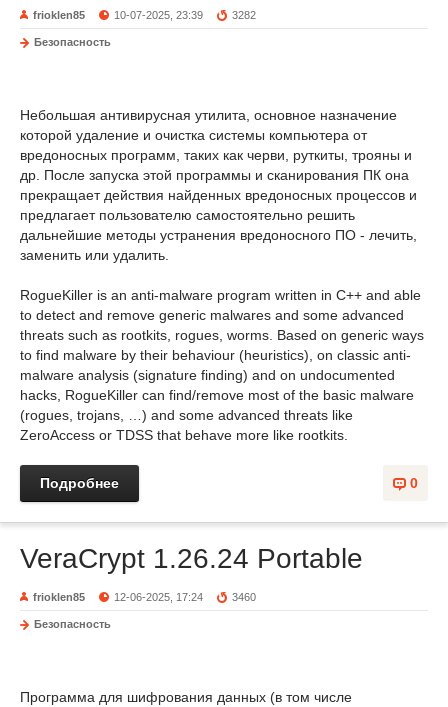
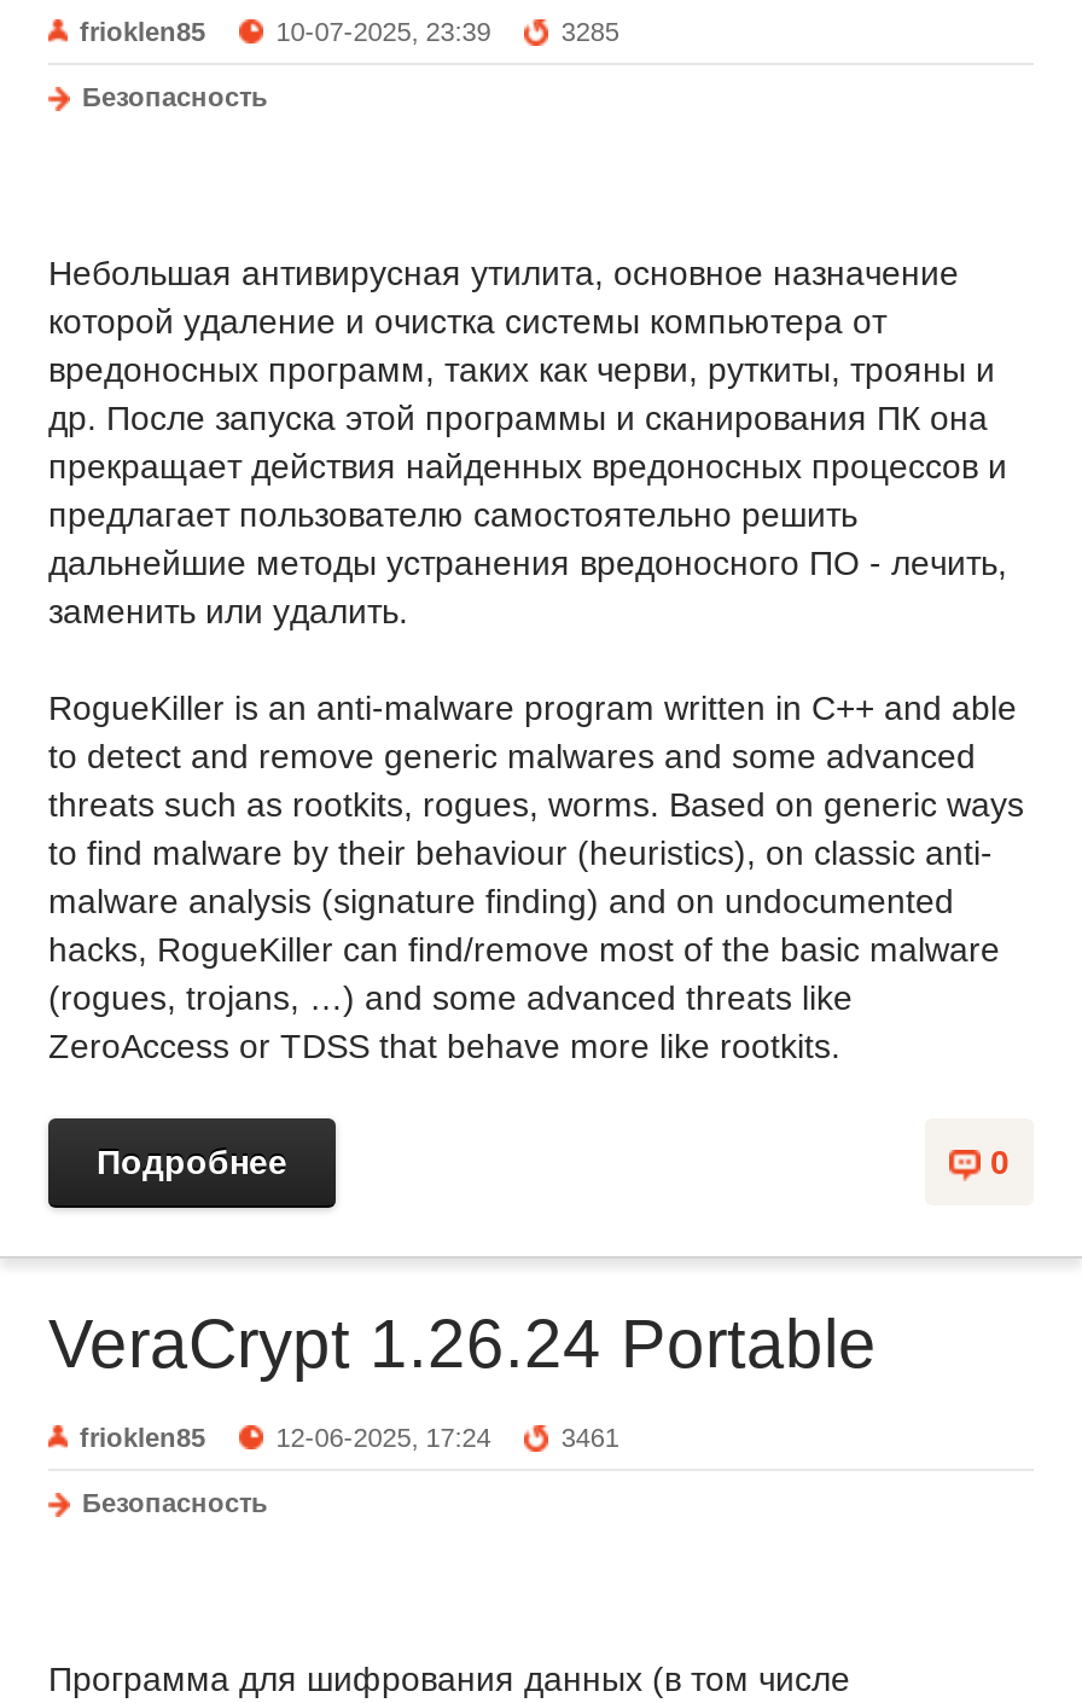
[232,9,256,21] 3282 -> [561,17,619,46] 3285
[232,591,256,603] 3460 -> [561,1423,619,1452] 3461

